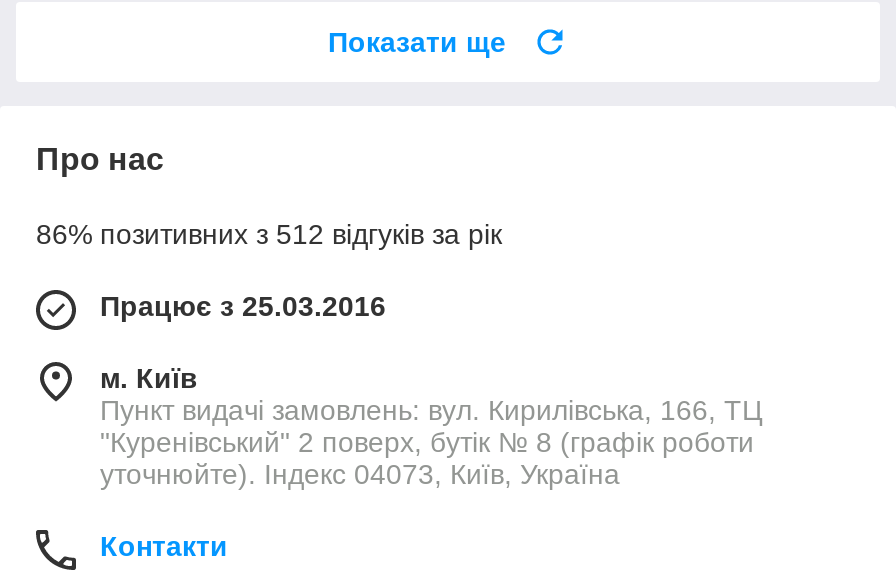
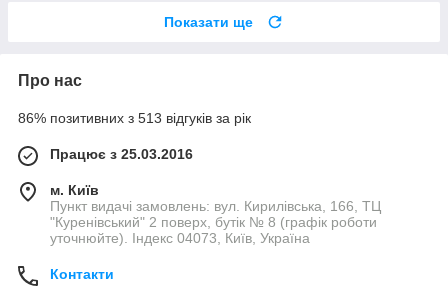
[36,218,502,250] 86% позитивних з 512 відгуків за рік -> [18,110,251,126] 86% позитивних з 513 відгуків за рік

